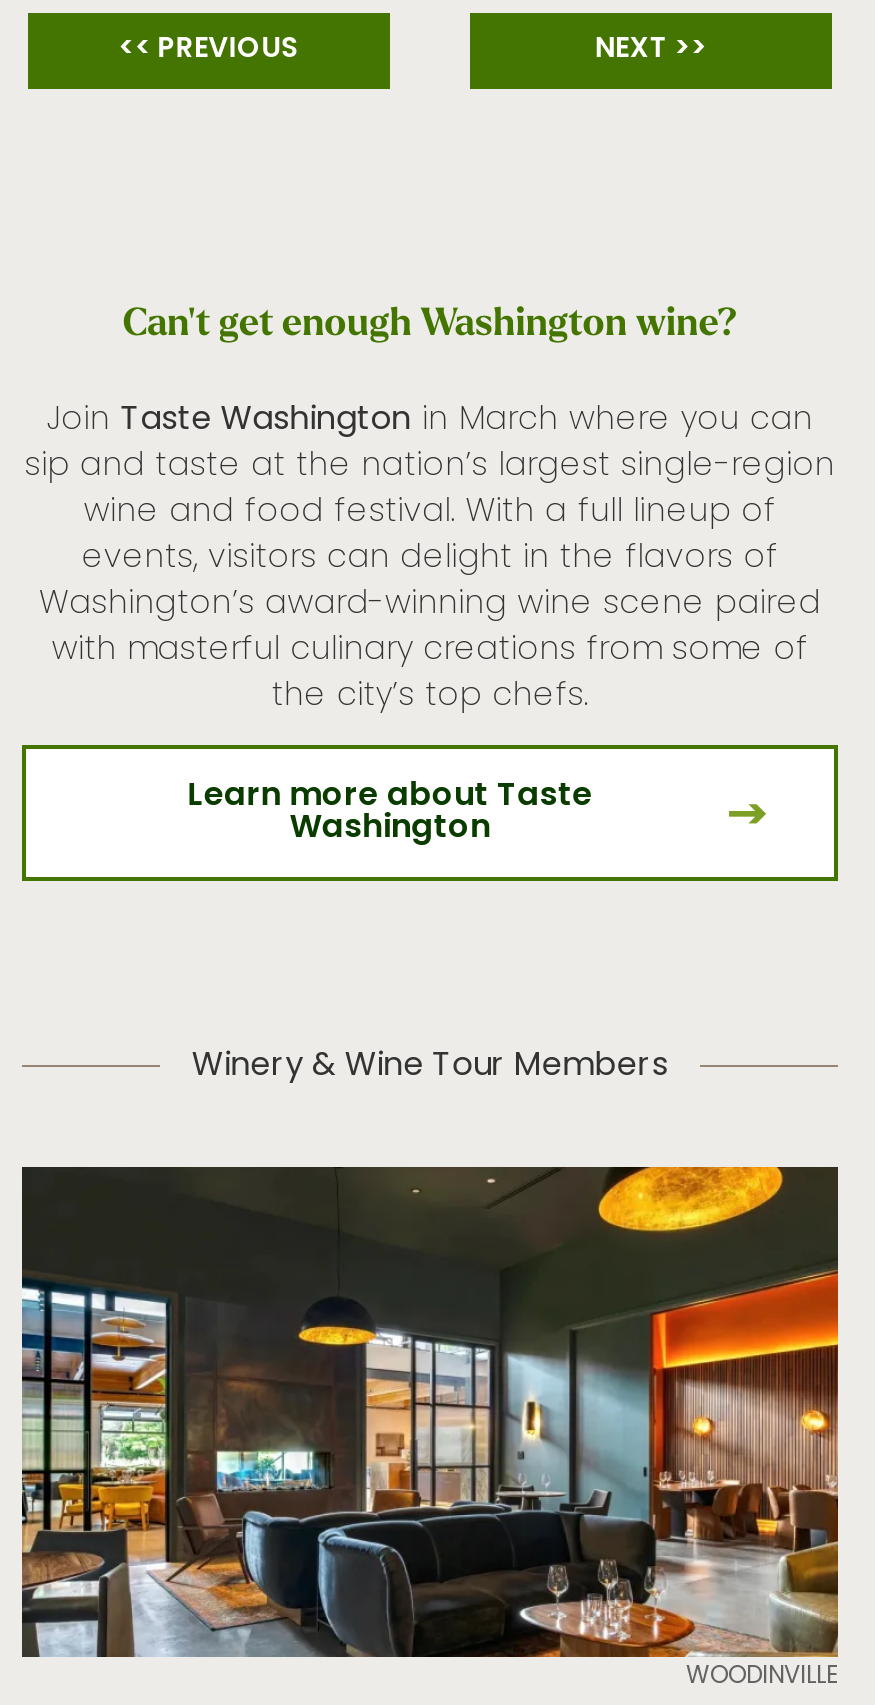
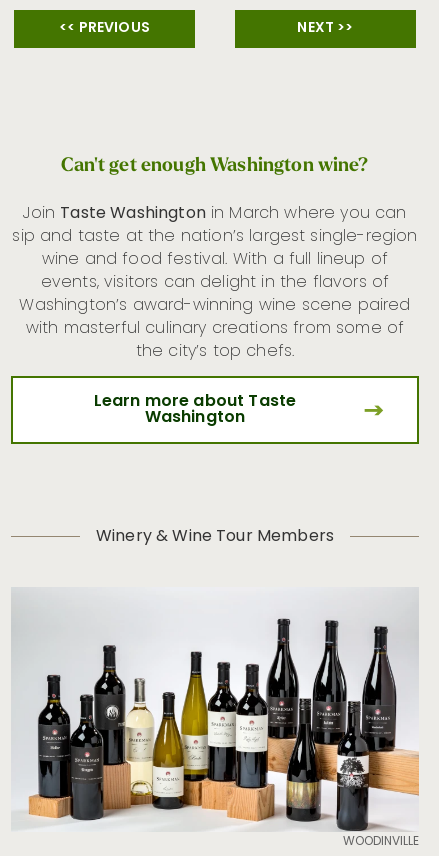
[20,1165,840,1659] [image] -> [11,587,419,832] [image]

